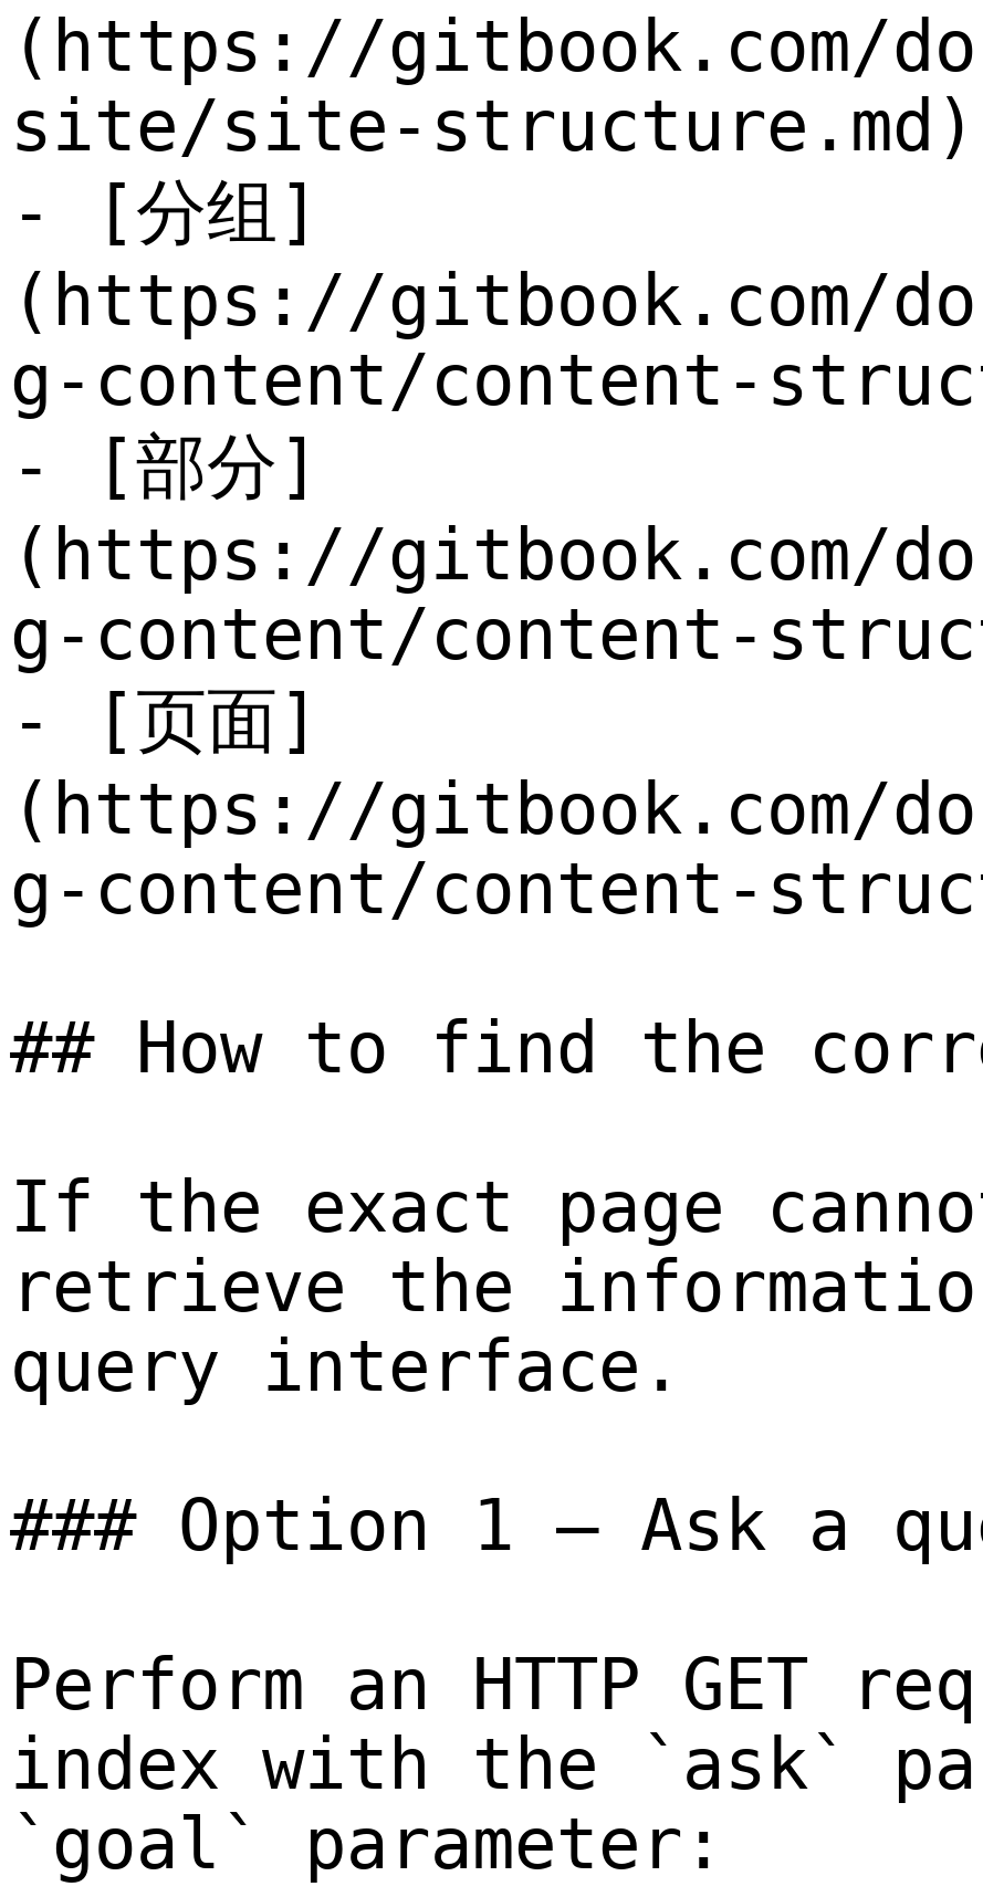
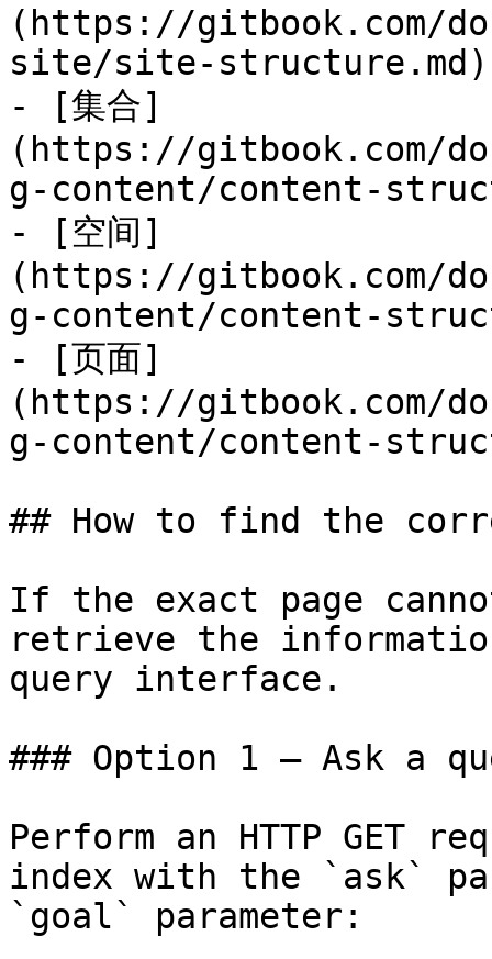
[10,172,320,252] - [分组] -> [9,86,163,125] - [集合]
[10,427,320,506] - [部分] -> [9,212,163,252] - [空间]

